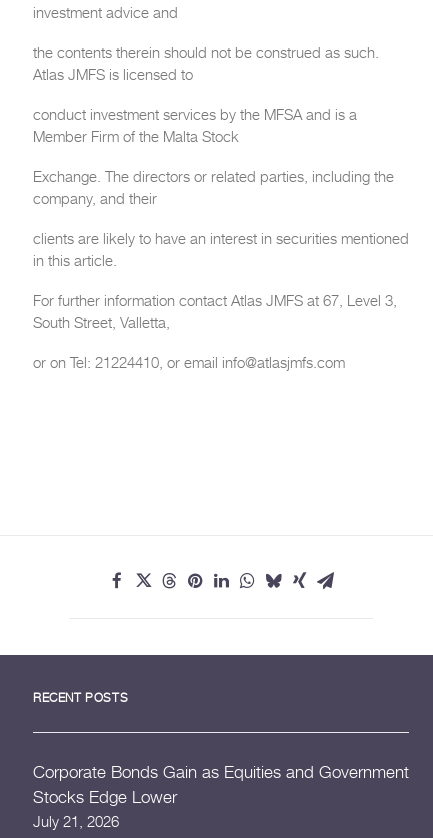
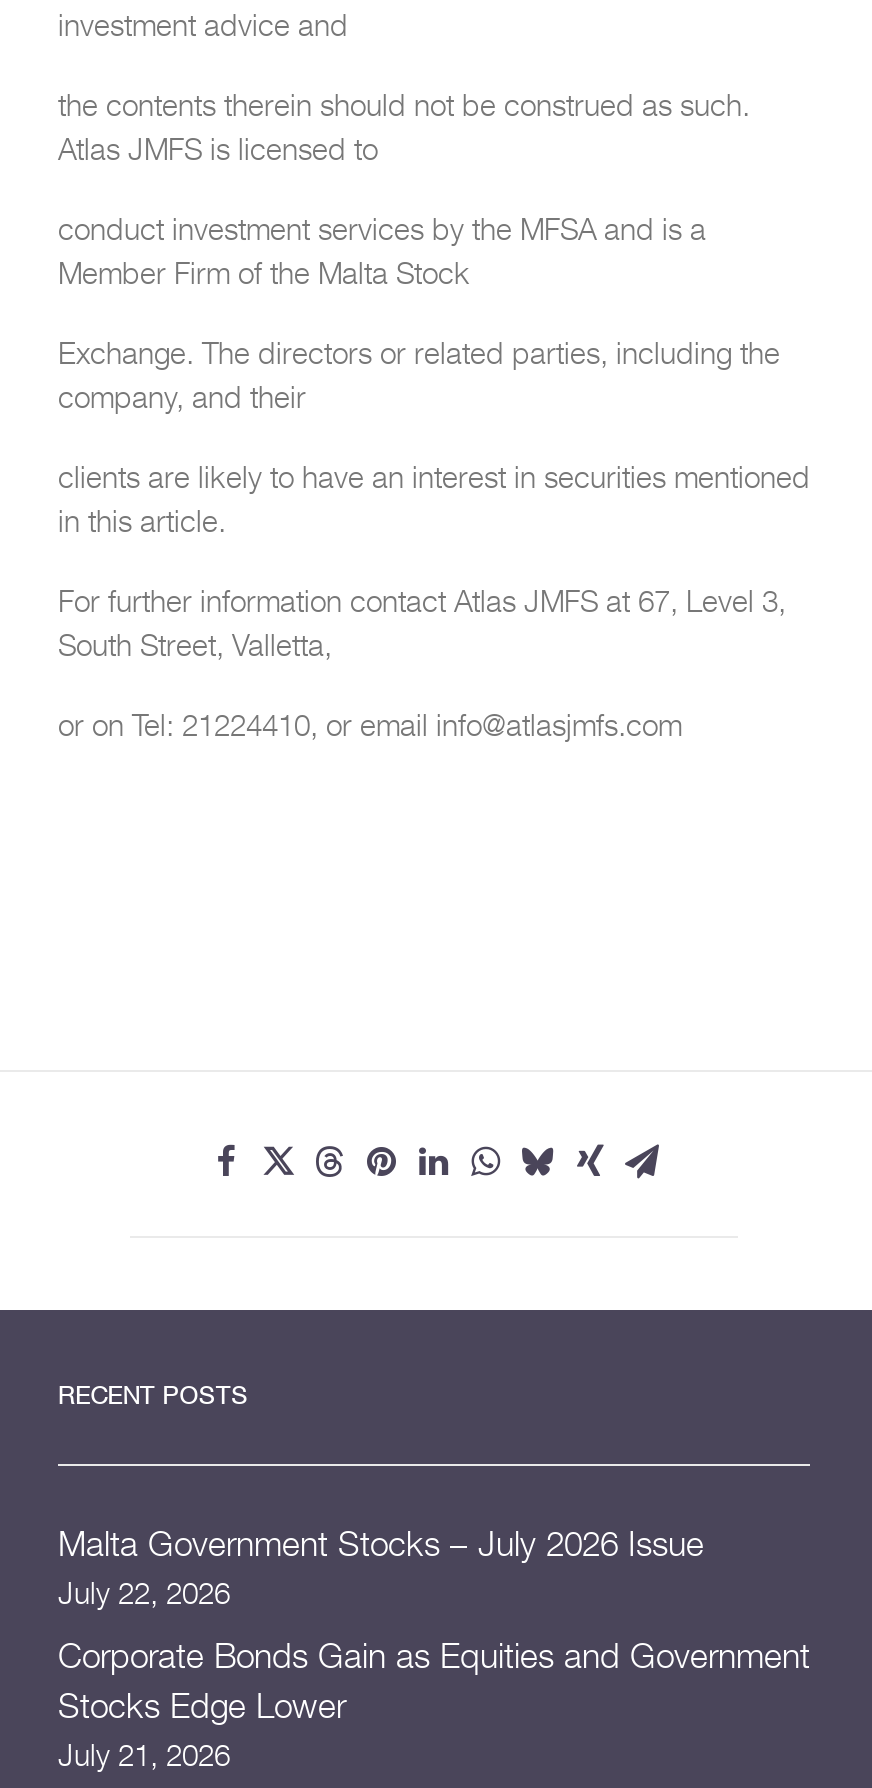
none -> [58,1524,704,1610] Malta Government Stocks – July 2026 Issue | July 22, 2026

